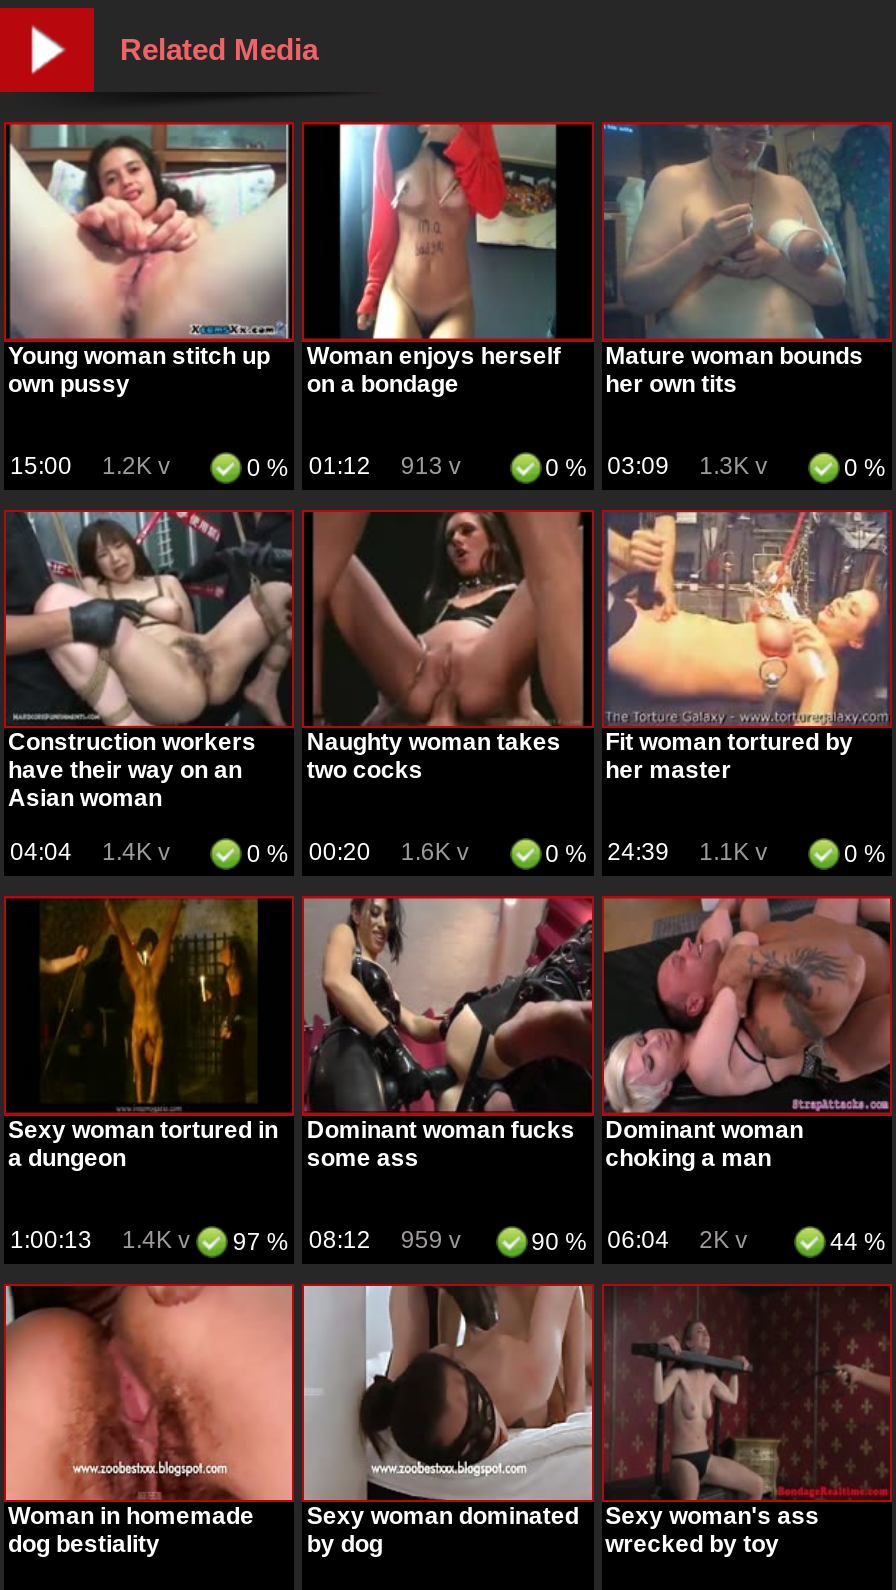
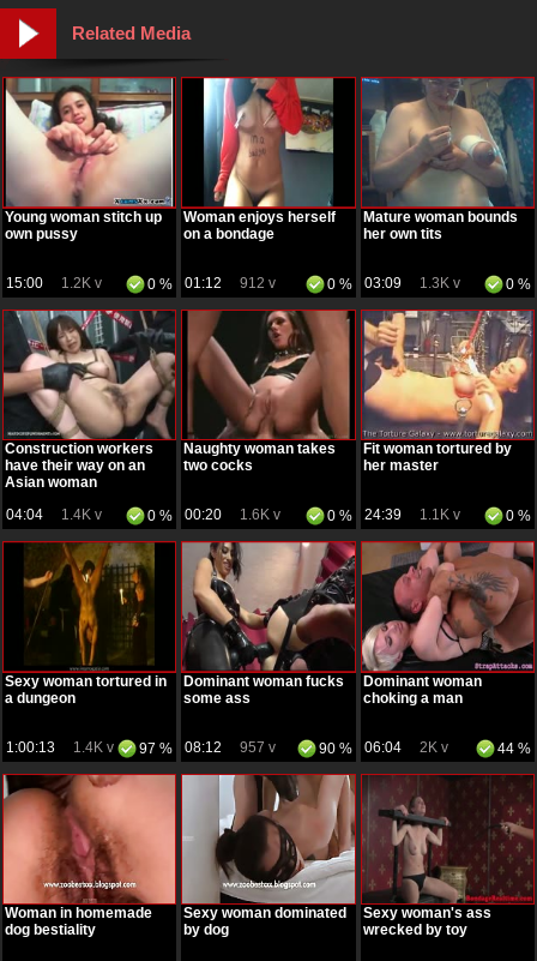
[247,451,461,481] 0 % 01:12 913 v -> [148,274,276,292] 0 % 01:12 912 v
[10,1225,461,1255] 1:00:13 1.4K v 97 % 08:12 959 v -> [6,739,276,757] 1:00:13 1.4K v 97 % 08:12 957 v

